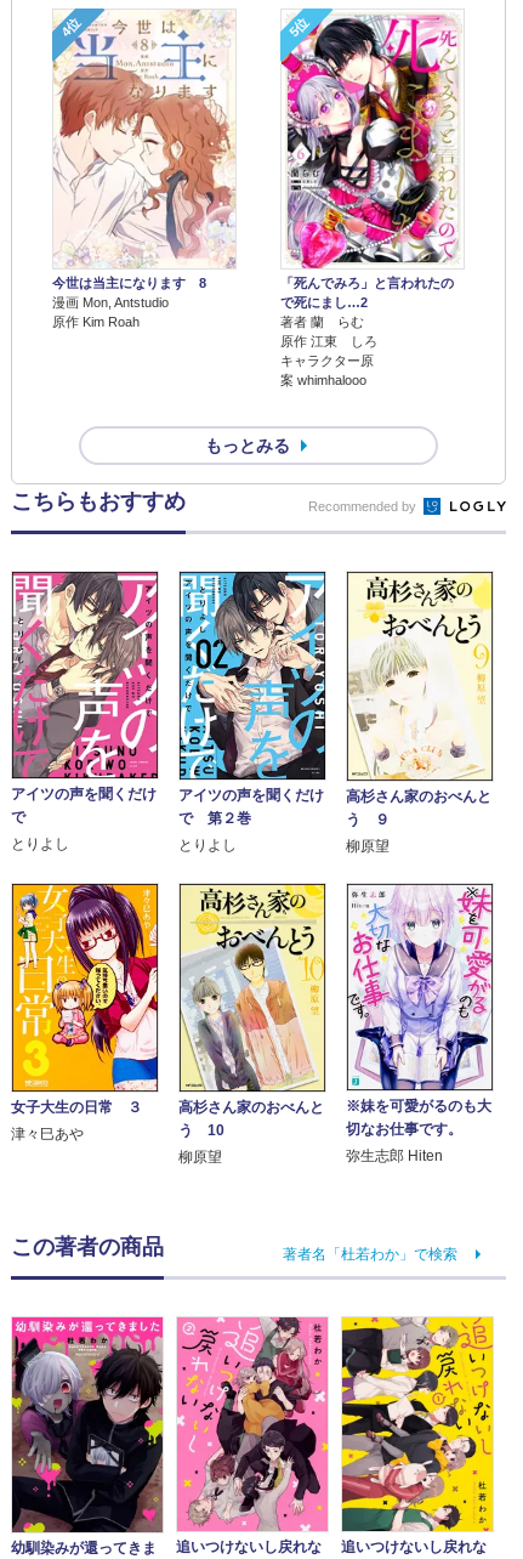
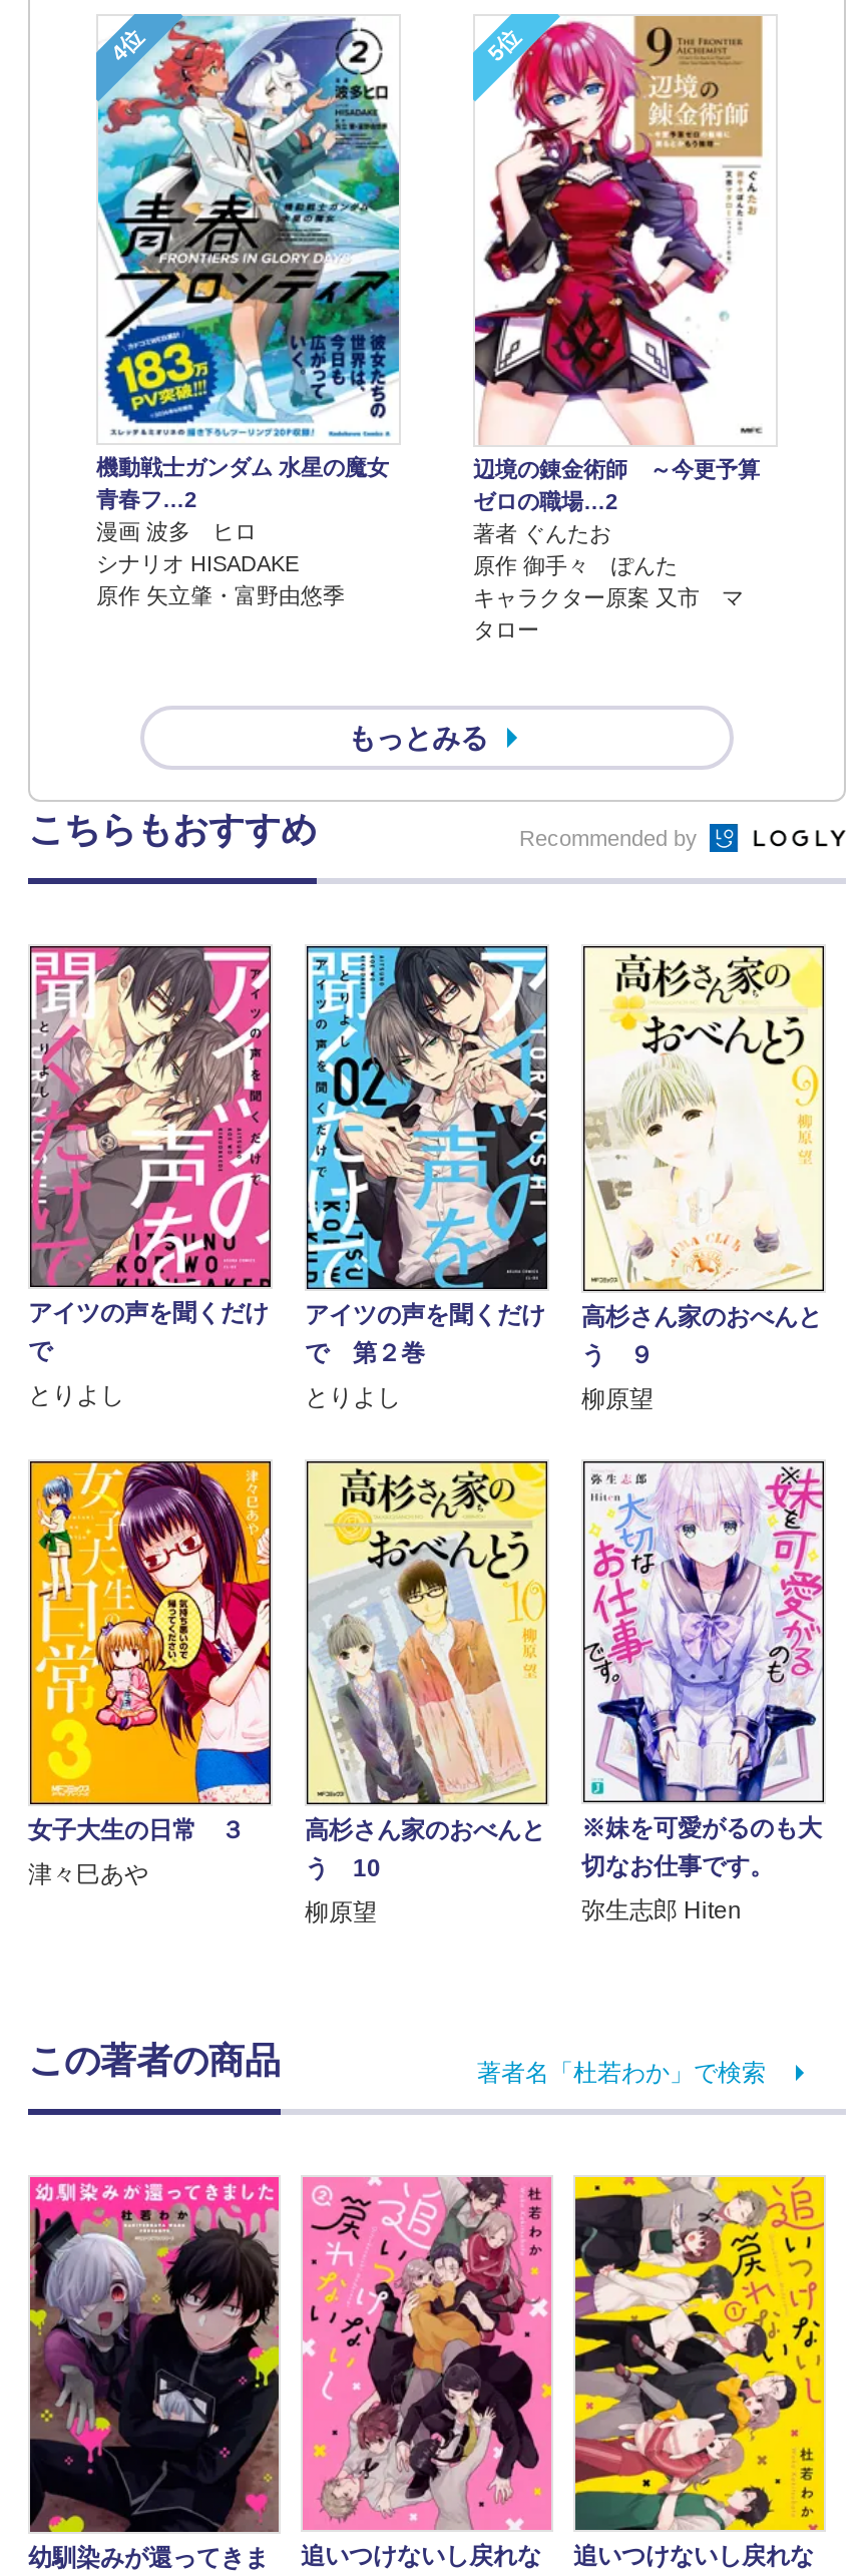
[52,10,235,329] [image] | 今世は当主になります 8 | 漫画 Mon, Antstudio | 原作 Kim Roah -> [96,14,401,608] [image] | 機動戦士ガンダム 水星の魔女 | 青春フ…2 | 漫画 波多 ヒロ | シナリオ HISADAKE | 原作 矢立肇・富野由悠季
[280,10,460,388] [image] | 「死んでみろ」と言われたの | で死にまし…2 | 著者 蘭 らむ | 原作 江東 しろ | キャラクター原 | 案 whimhalooo -> [473,14,768,642] [image] | 辺境の錬金術師 ～今更予算 | ゼロの職場…2 | 著者 ぐんたお | 原作 御手々 ぽんた | キャラクター原案 又市 マ | タロー

